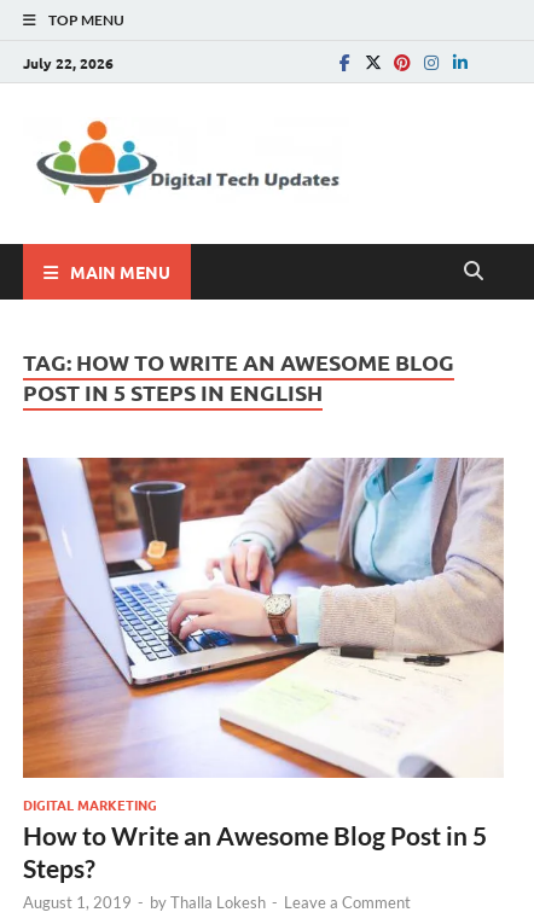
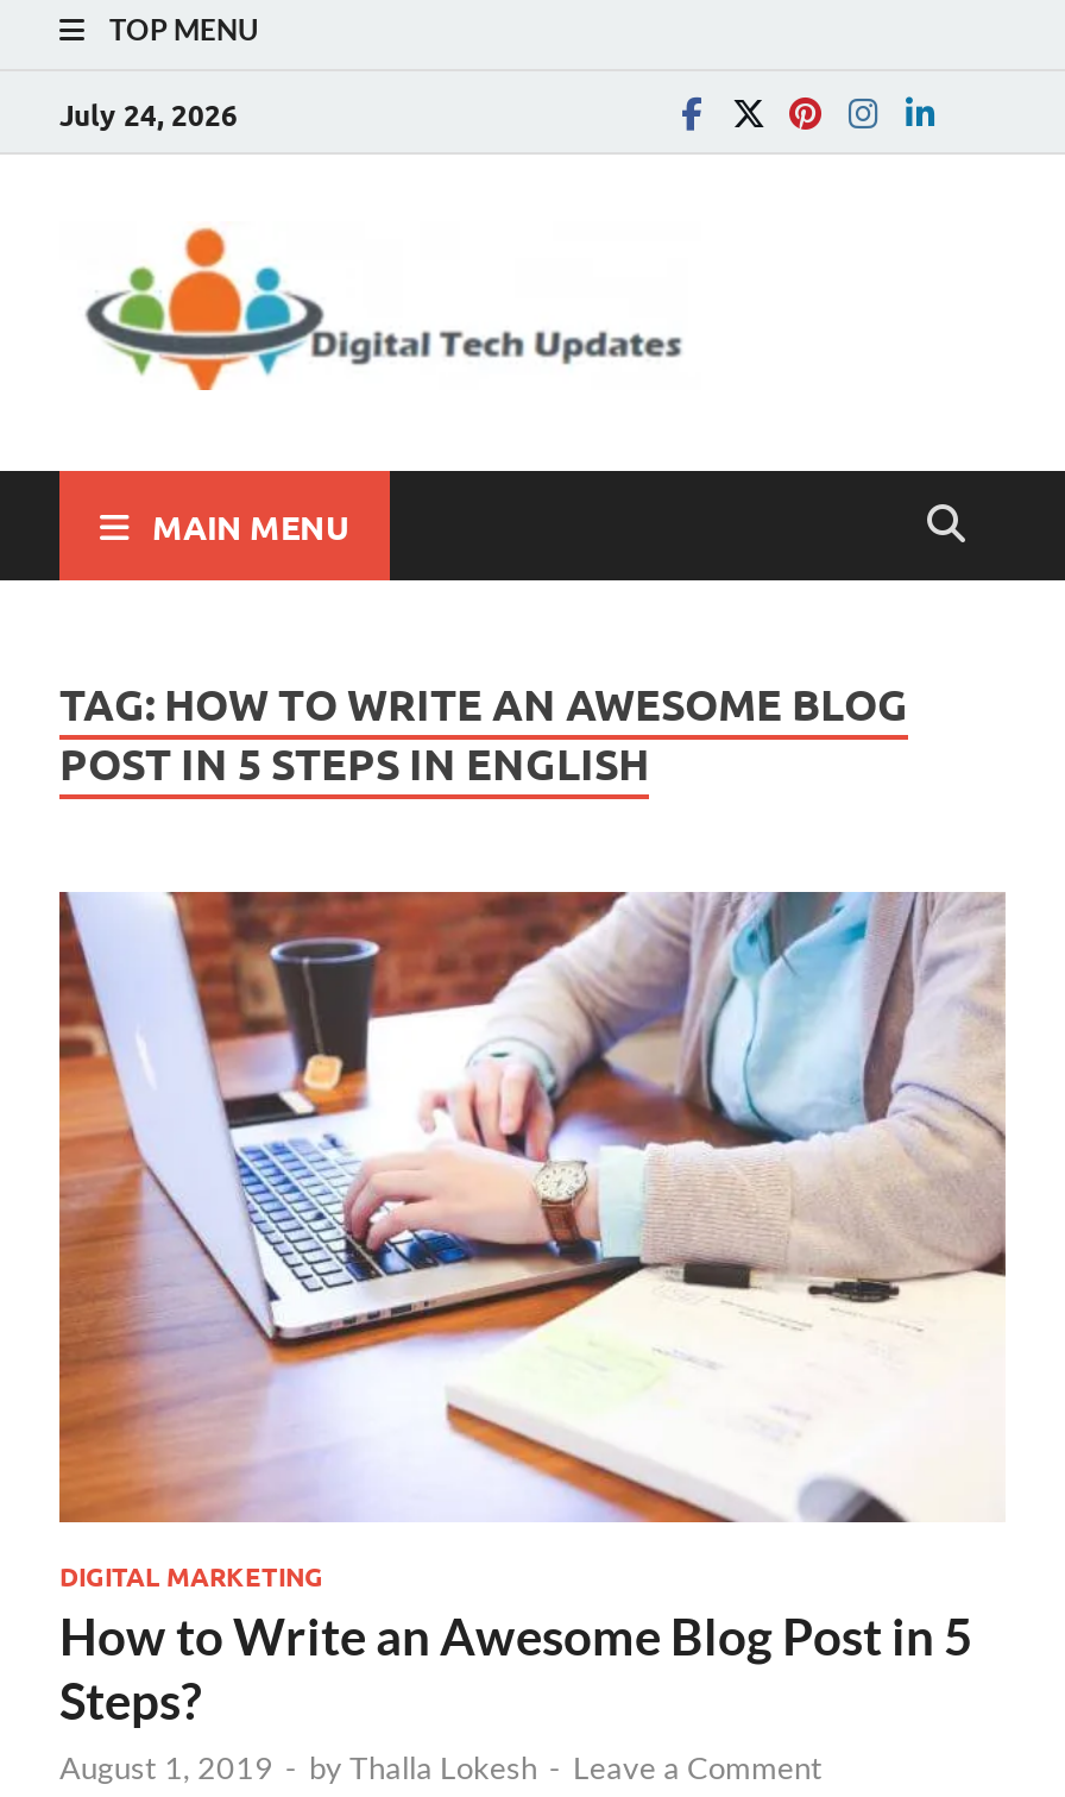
[23,53,114,72] July 22, 2026 -> [59,94,238,132] July 24, 2026

